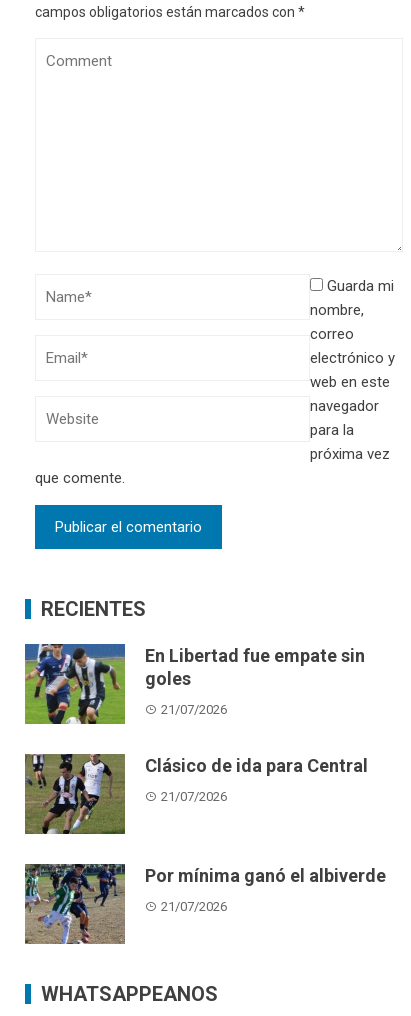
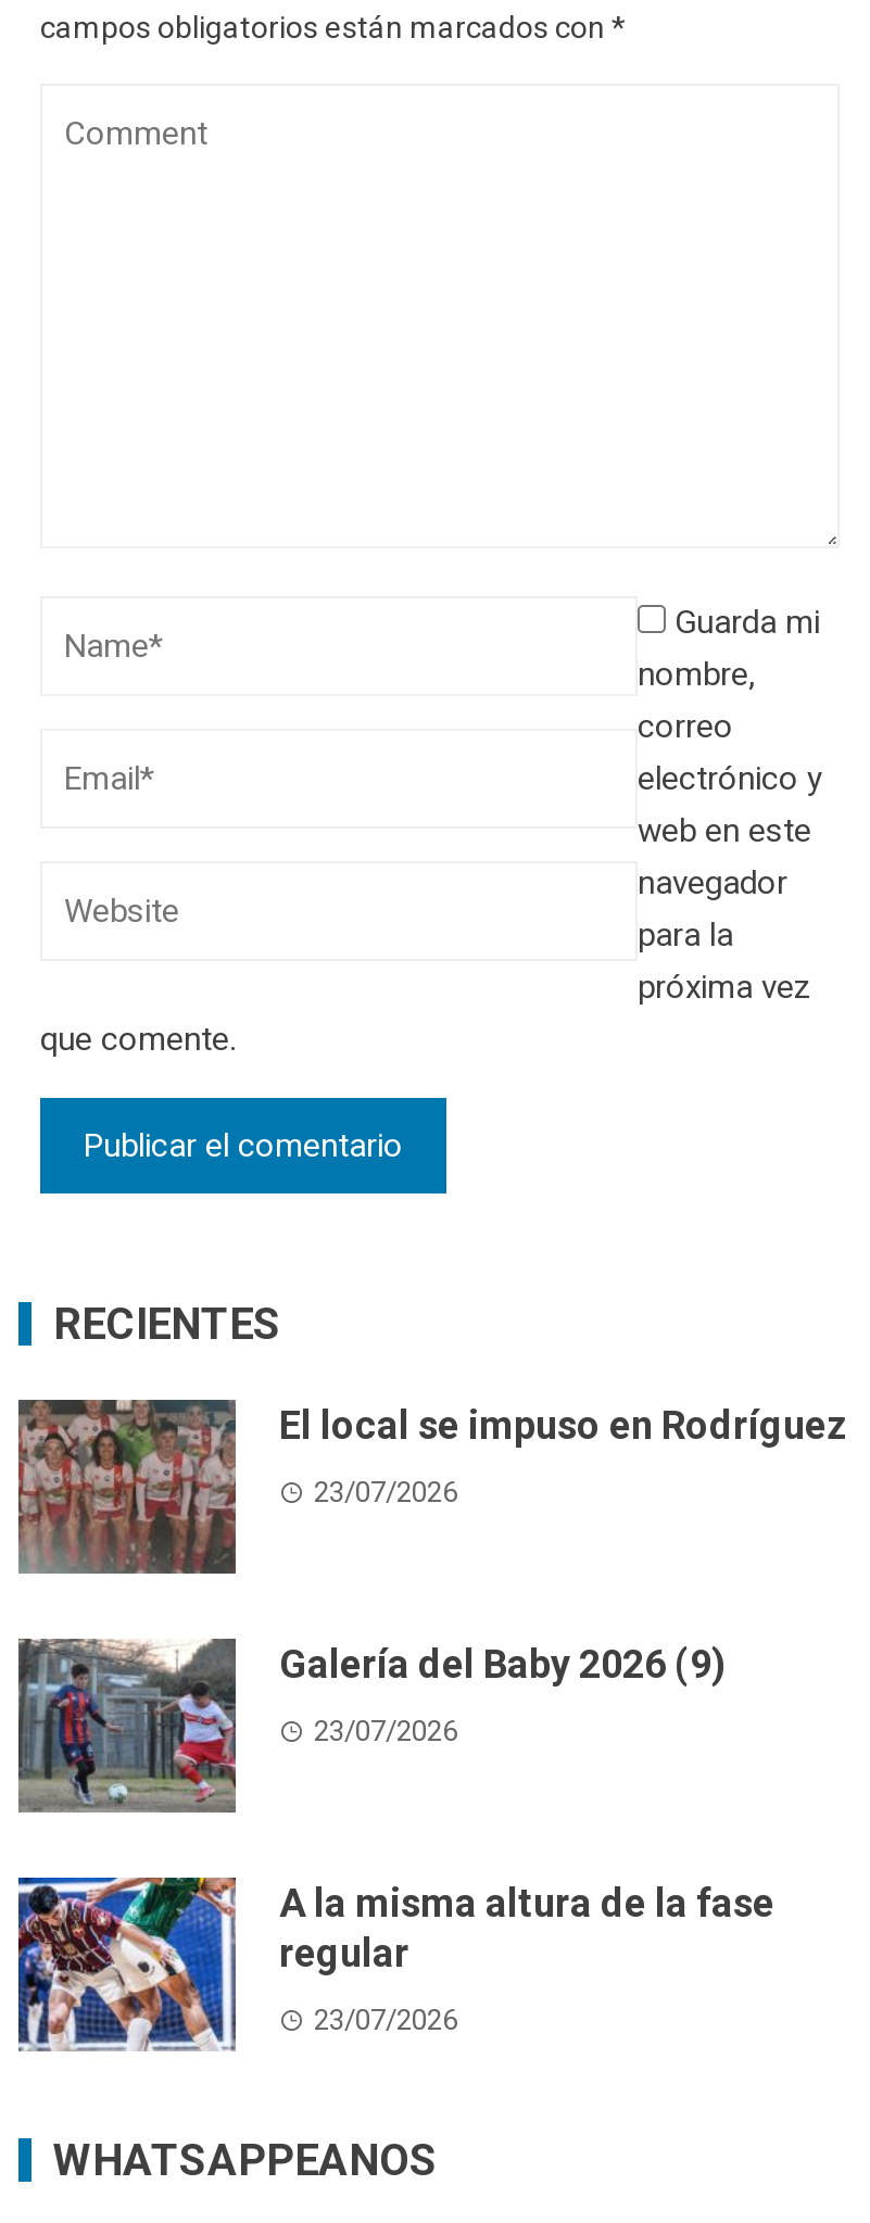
[24,643,365,725] [image] | En Libertad fue empate sin | goles -> [16,1399,848,1575] [image] | El local se impuso en Rodríguez
[161,702,227,717] 21/07/2026 -> [314,1475,457,1508] 23/07/2026
[25,753,368,834] [image] | Clásico de ida para Central -> [18,1638,727,1811] [image] | Galería del Baby 2026 (9)
[161,789,227,804] 21/07/2026 -> [314,1714,457,1747] 23/07/2026
[24,863,386,944] [image] | Por mínima ganó el albiverde -> [16,1874,774,2053] [image] | A la misma altura de la fase | regular
[161,899,227,914] 21/07/2026 -> [314,2003,457,2036] 23/07/2026

